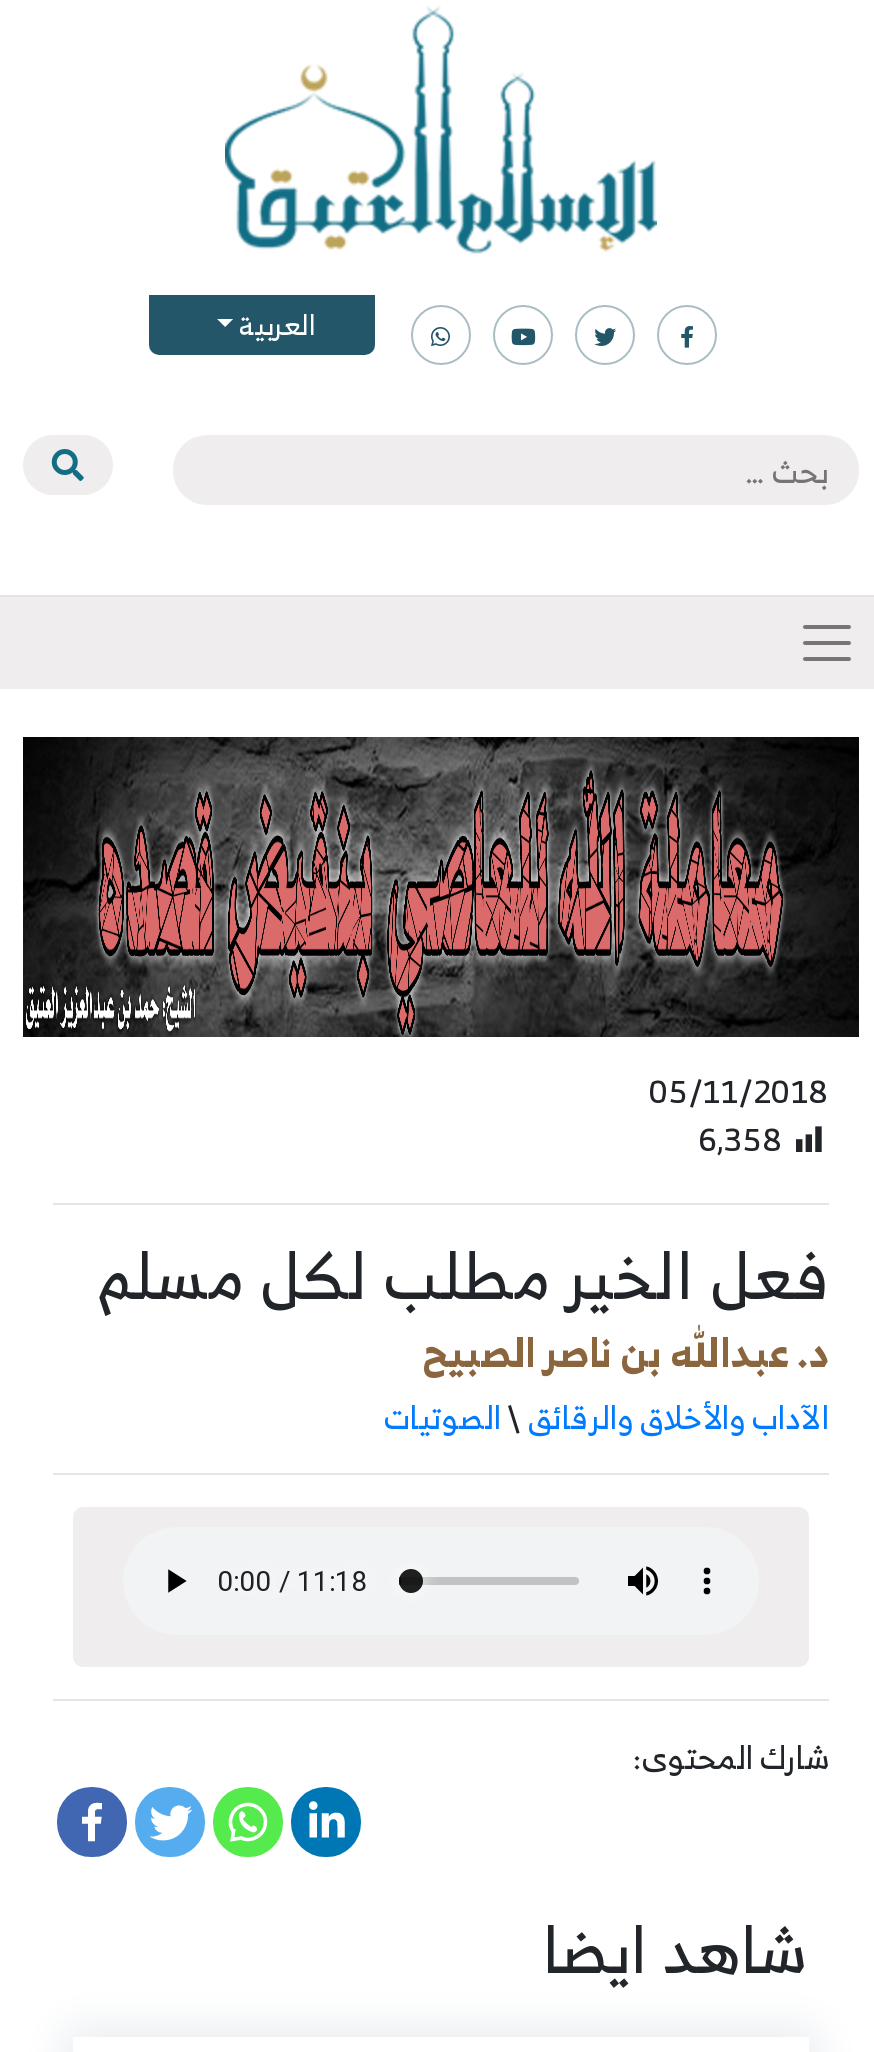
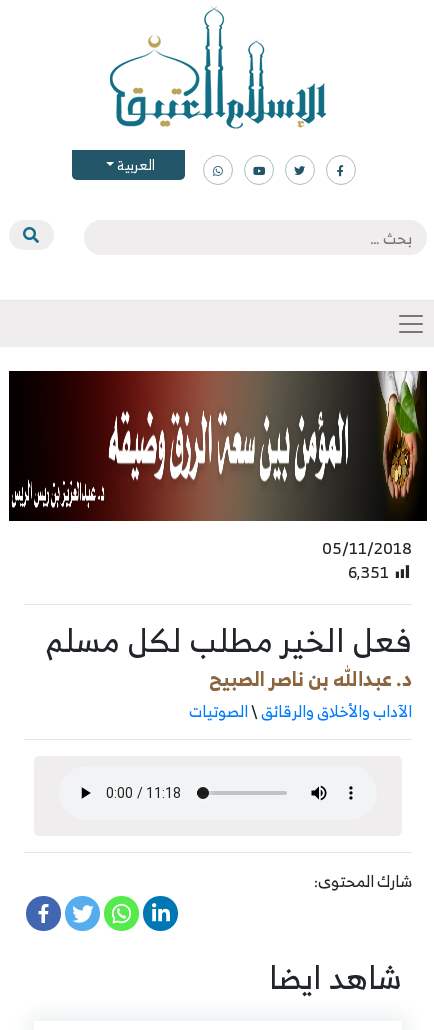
[23,735,843,1167] [image] | 6٬358 -> [10,370,420,586] [image] | 6٬351

